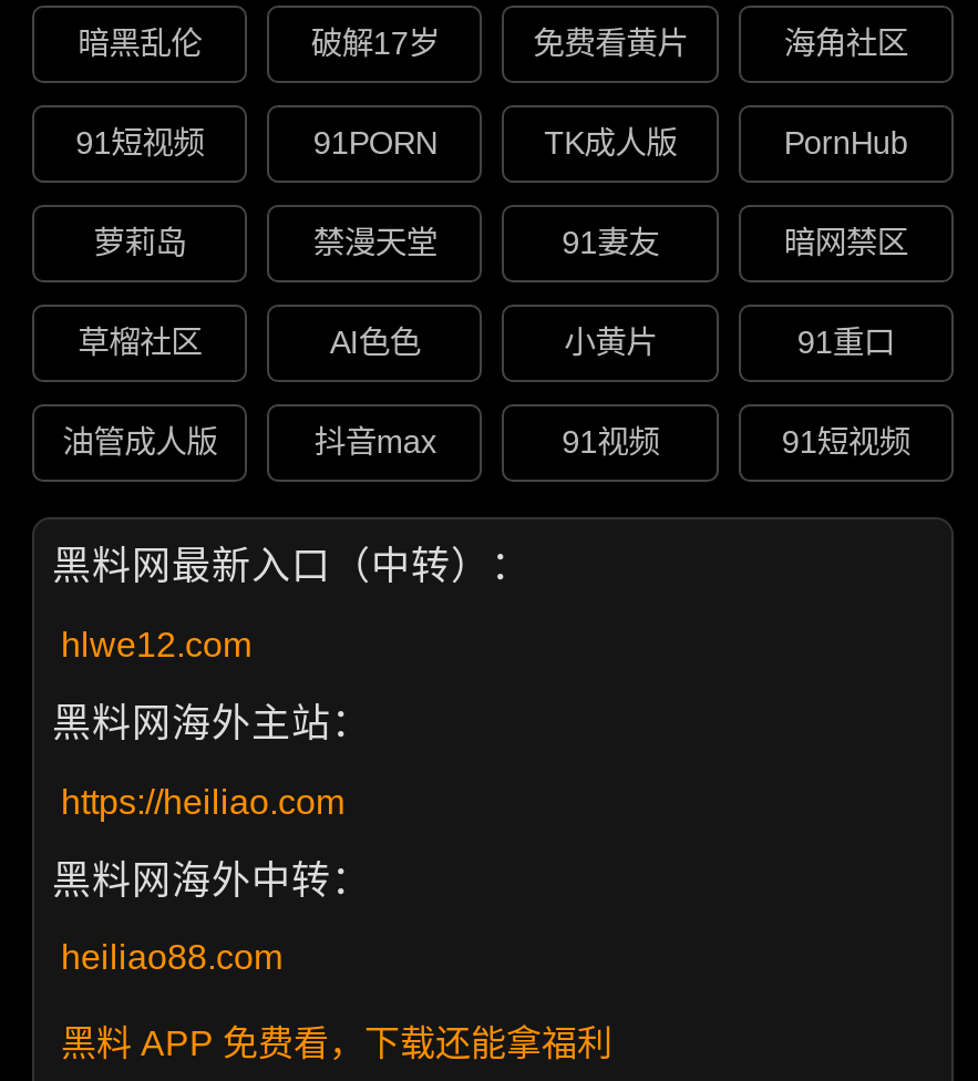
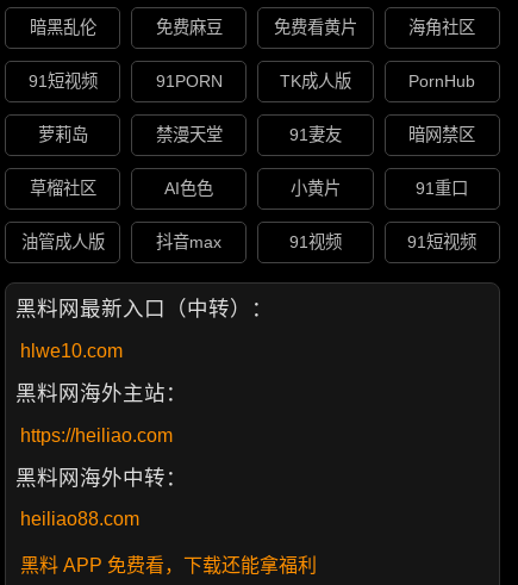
[311,26,439,62] 破解17岁 -> [156,18,222,37] 免费麻豆
[61,625,251,663] hlwe12.com -> [20,341,123,361] hlwe10.com

